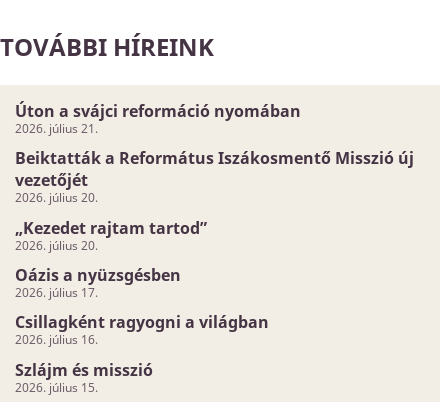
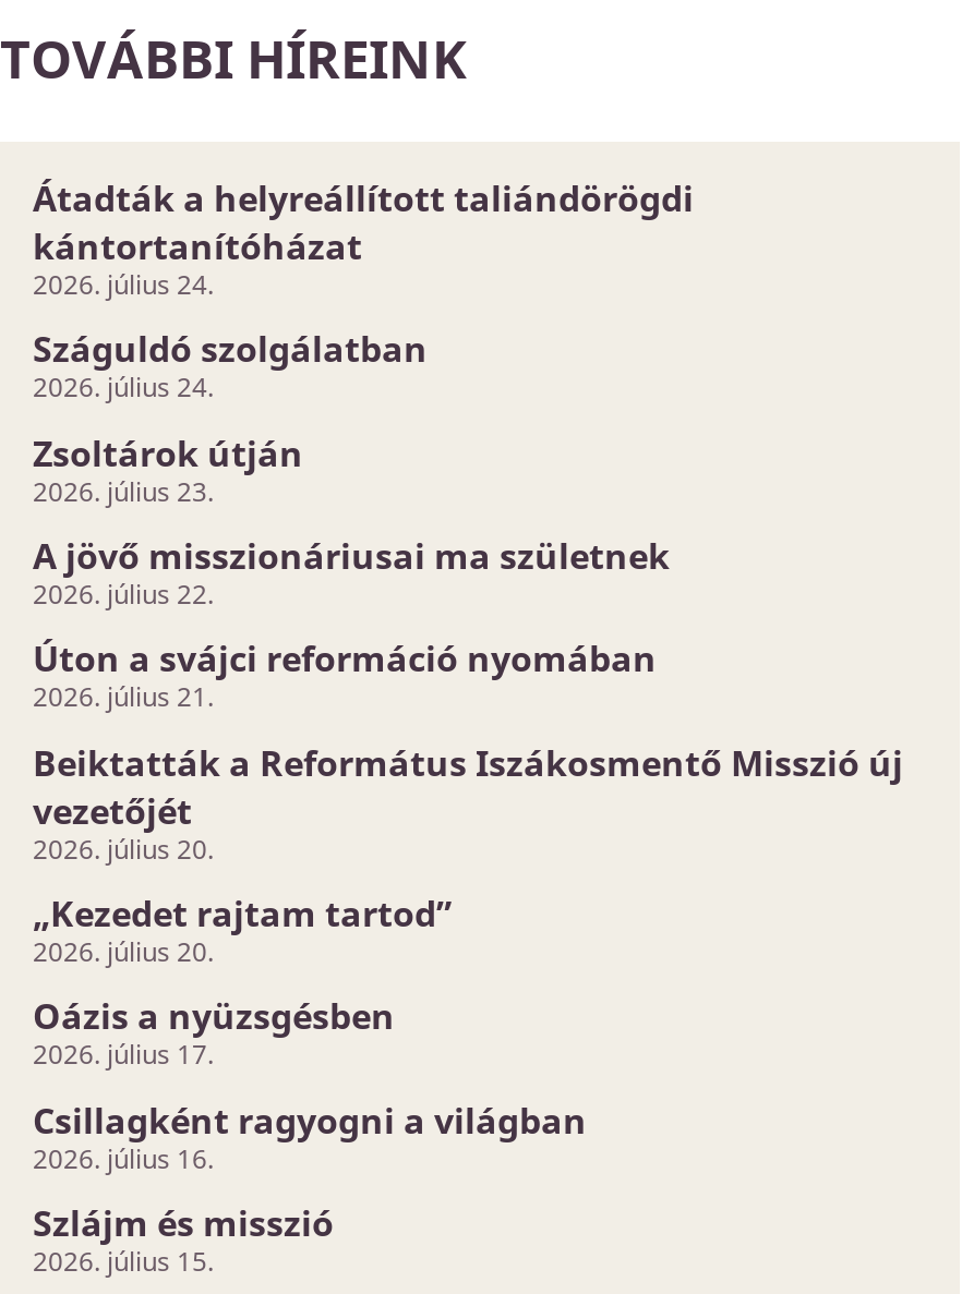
none -> [33,175,694,613] Átadták a helyreállított taliándörögdi | kántortanítóházat | 2026. július 24. | Száguldó szolgálatban | 2026. július 24. | Zsoltárok útján | 2026. július 23. | A jövő misszionáriusai ma születnek | 2026. július 22.

